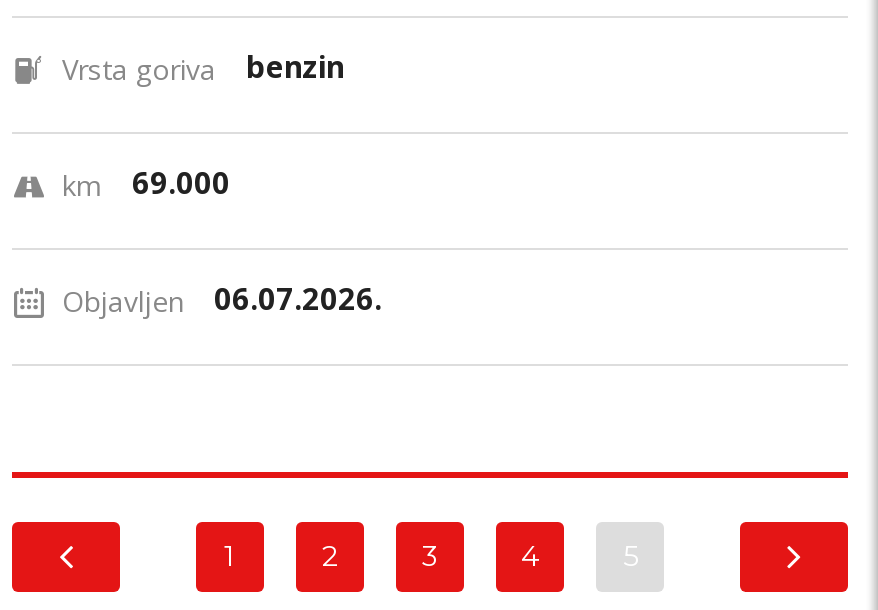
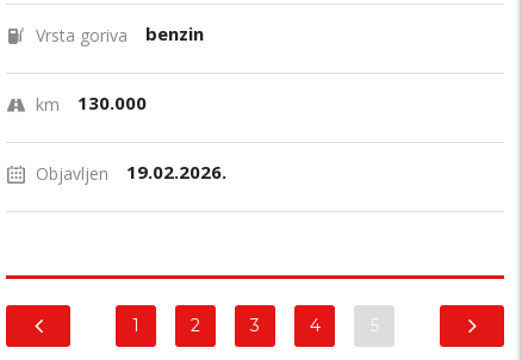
[62,162,230,204] km 69.000 -> [36,91,147,116] km 130.000
[62,278,382,320] Objavljen 06.07.2026. -> [36,160,226,185] Objavljen 19.02.2026.

